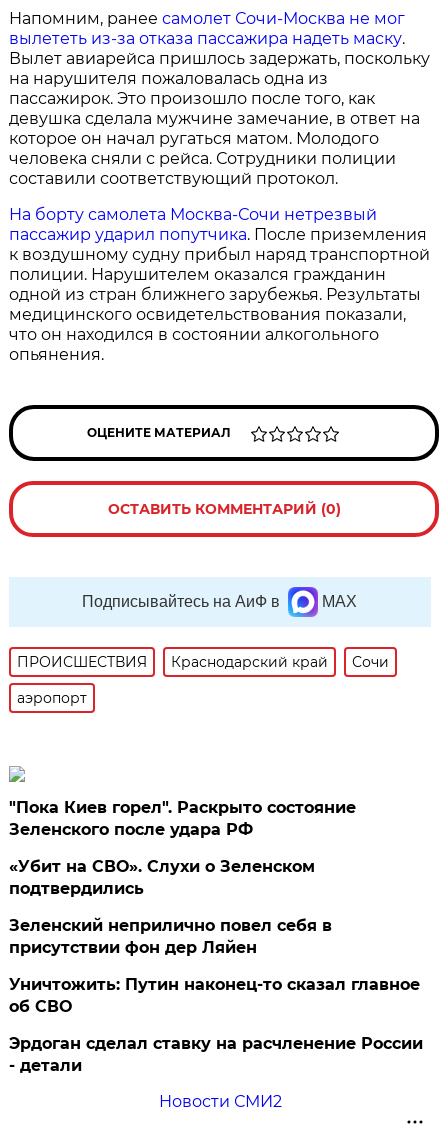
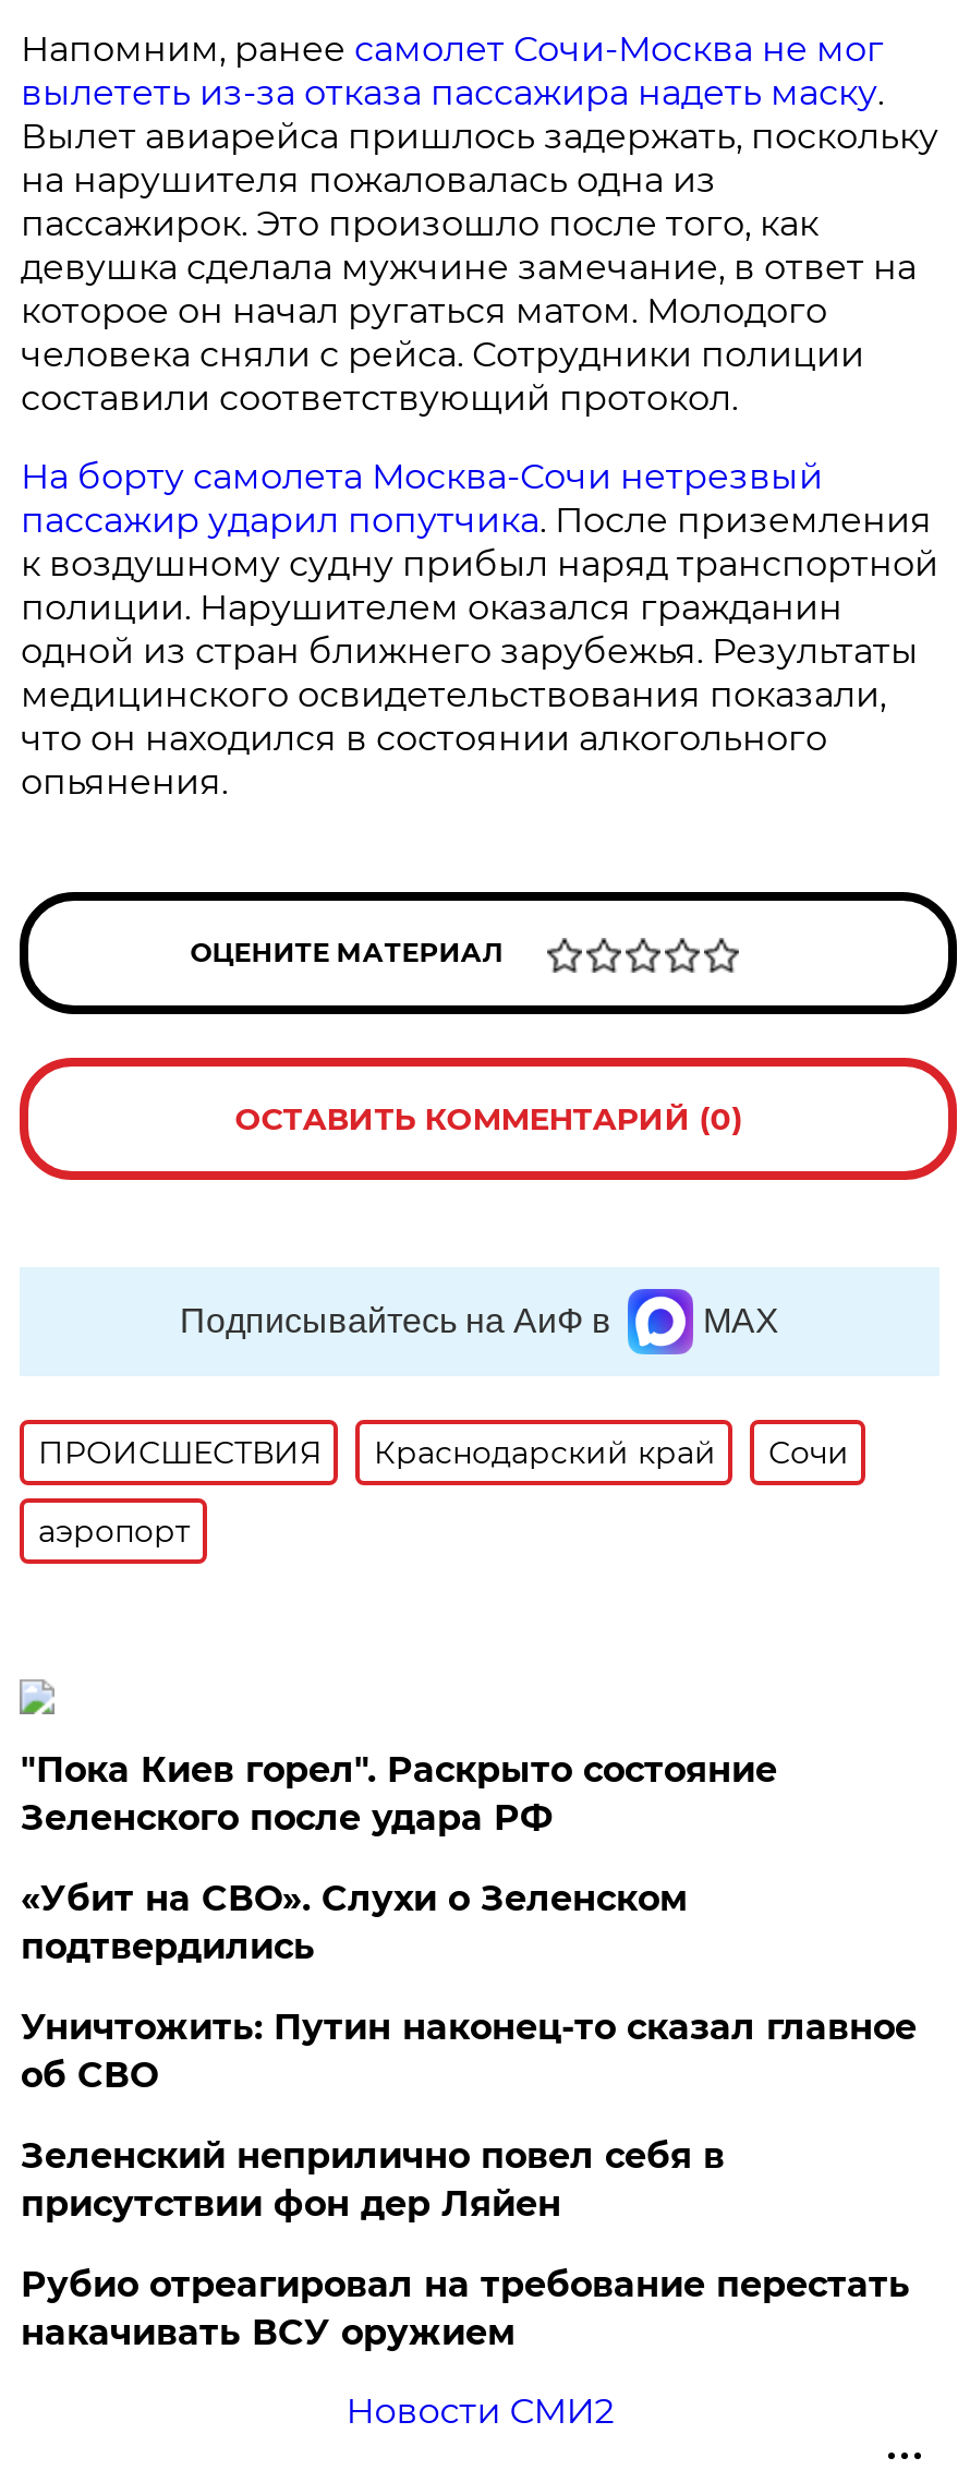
moved [9,916,332,957] -> [20,2135,725,2225]: Зеленский неприлично повел cебя в | присутствии фон дер Ляйен
moved [9,975,420,1016] -> [20,2007,916,2096]: Уничтожить: Путин наконец-то сказал главное | об СВО
[9,1034,423,1075] Эрдоган сделал ставку на расчленение России | - детали -> [20,2264,910,2354] Рубио отреагировал на требование перестать | накачивать ВСУ оружием

